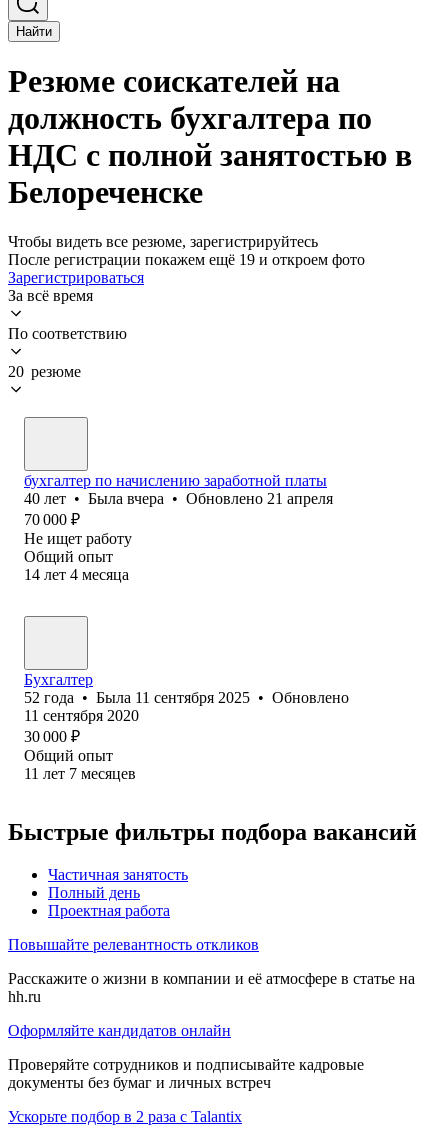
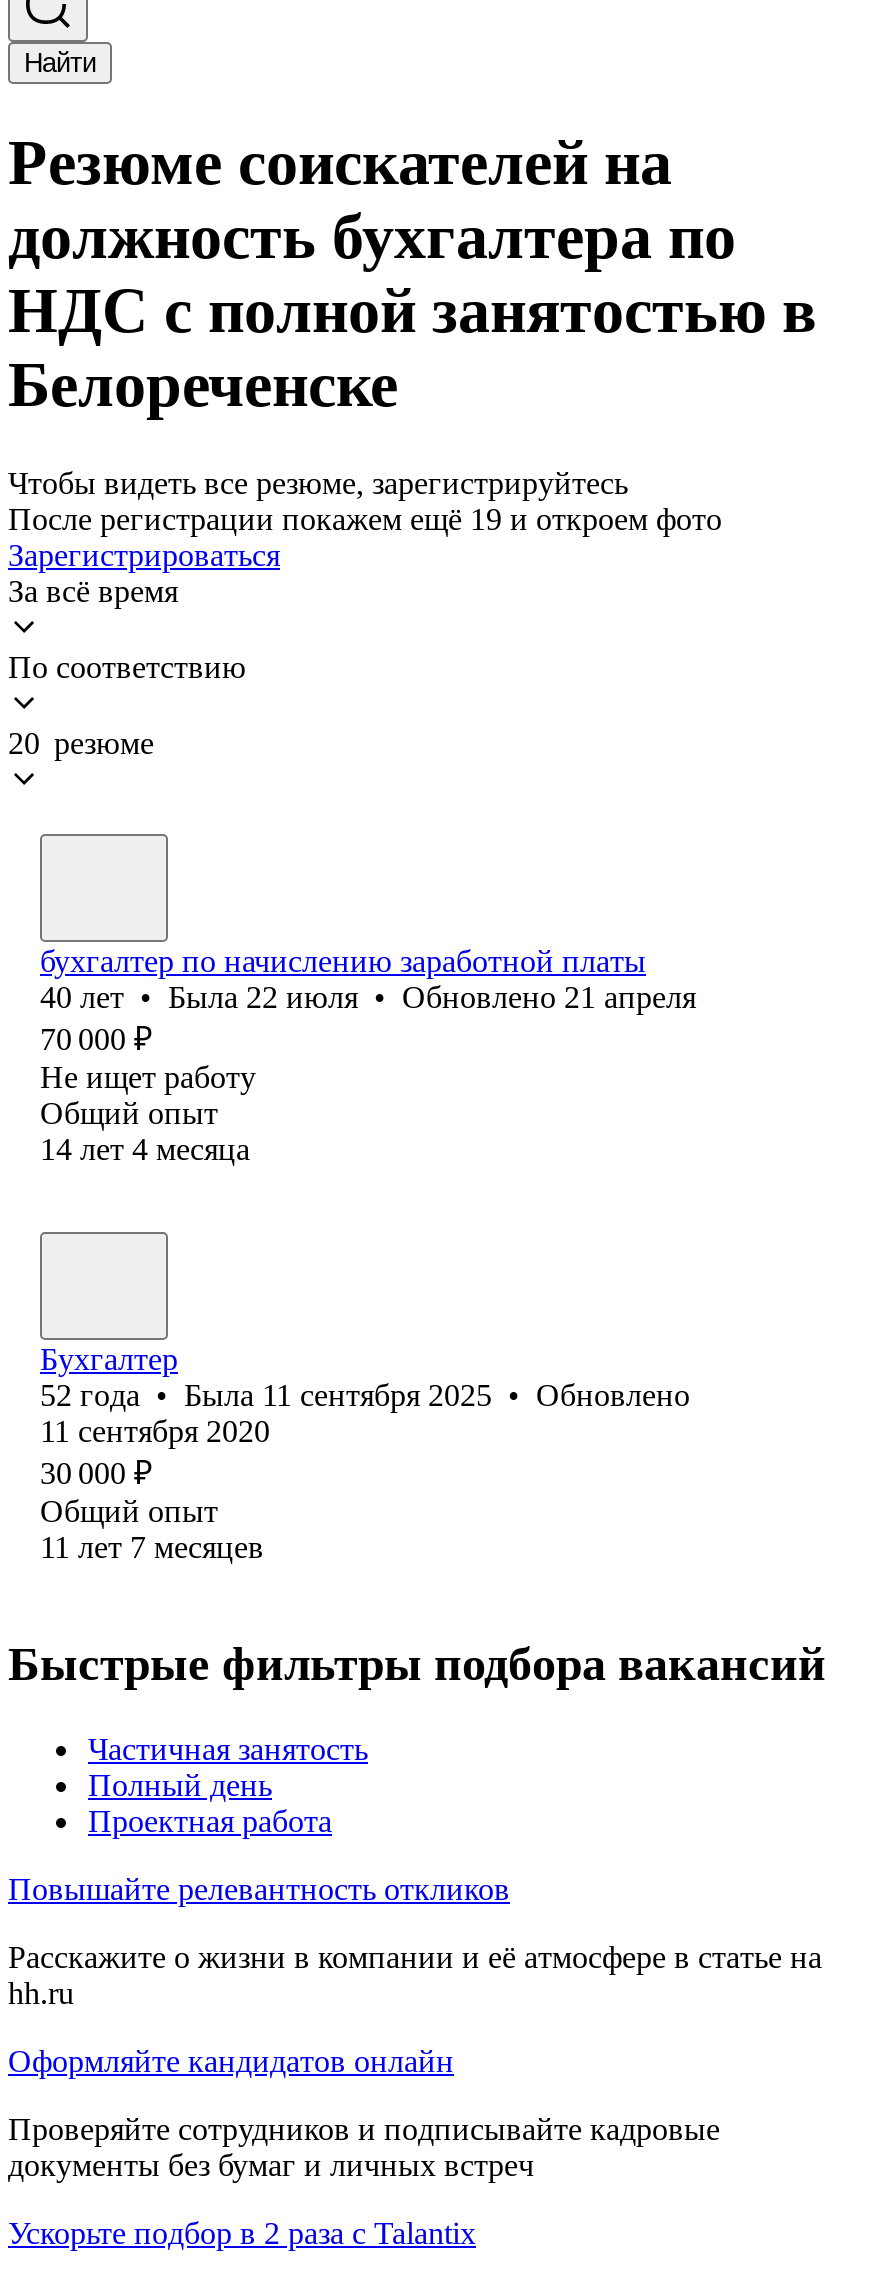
[24,490,333,507] 40 лет • Была вчера • Обновлено 21 апреля -> [40,980,696,1014] 40 лет • Была 22 июля • Обновлено 21 апреля

